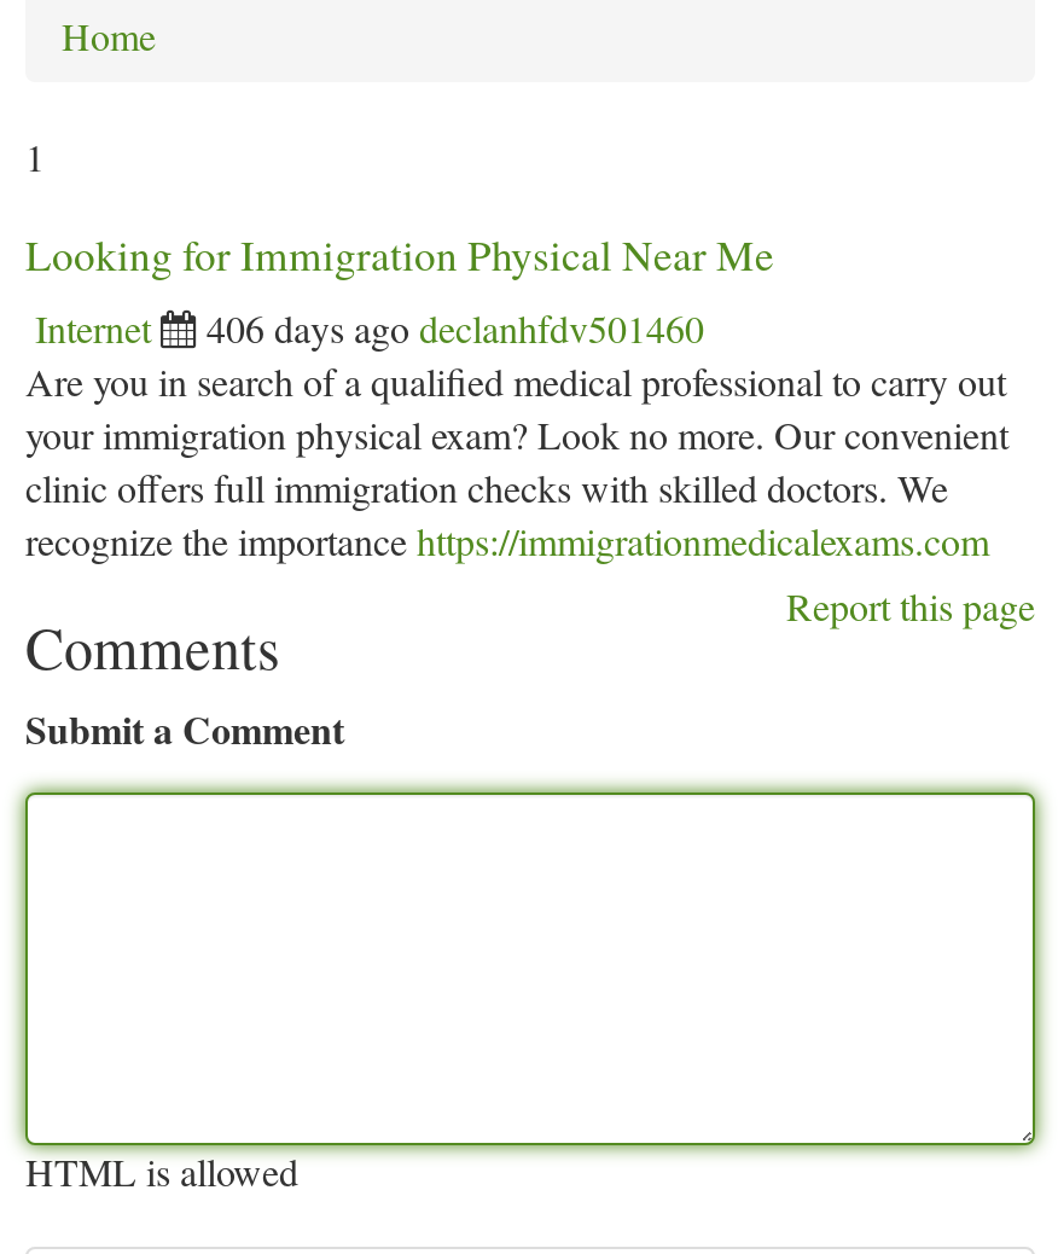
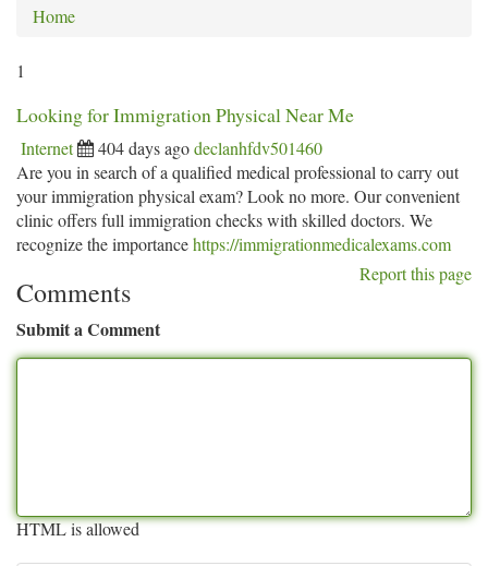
[207,302,704,353] 406 days ago declanhfdv501460 -> [98,136,322,159] 404 days ago declanhfdv501460

